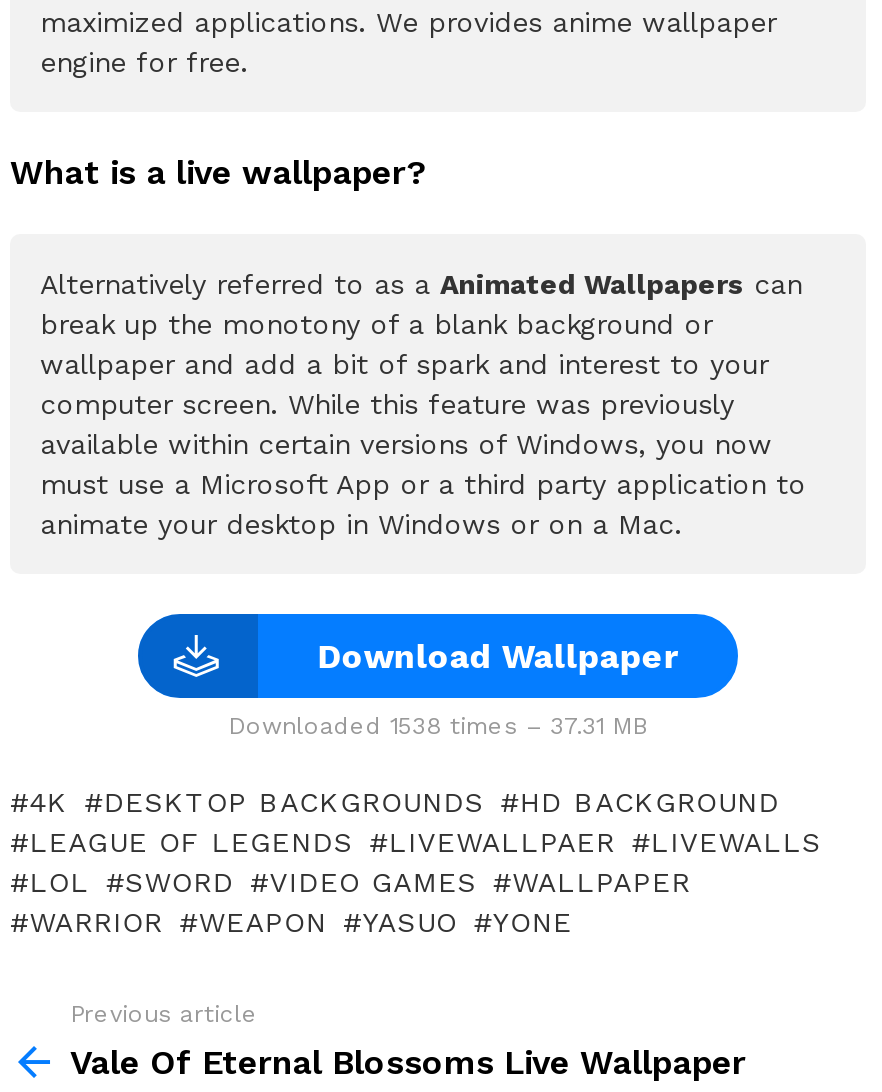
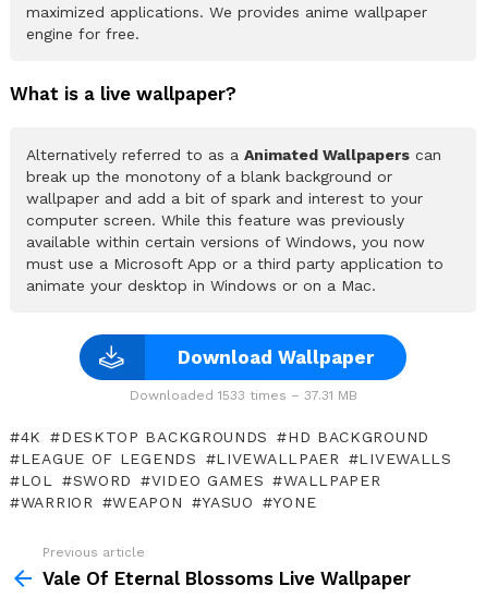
[228,711,648,739] Downloaded 1538 times – 37.31 MB -> [129,387,357,402] Downloaded 1533 times – 37.31 MB

